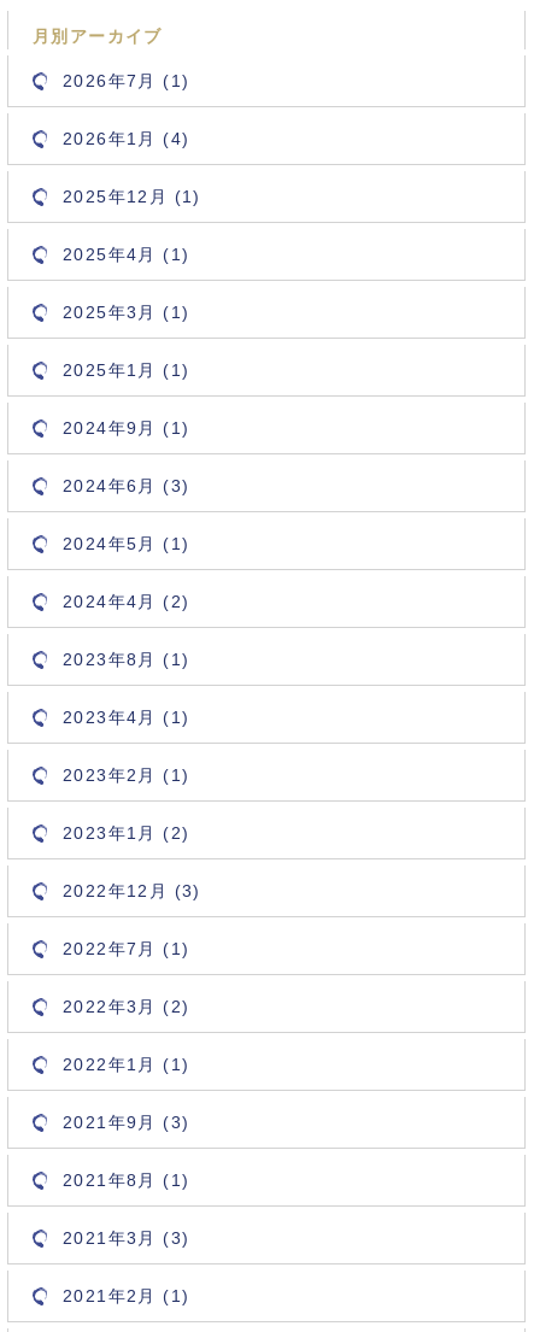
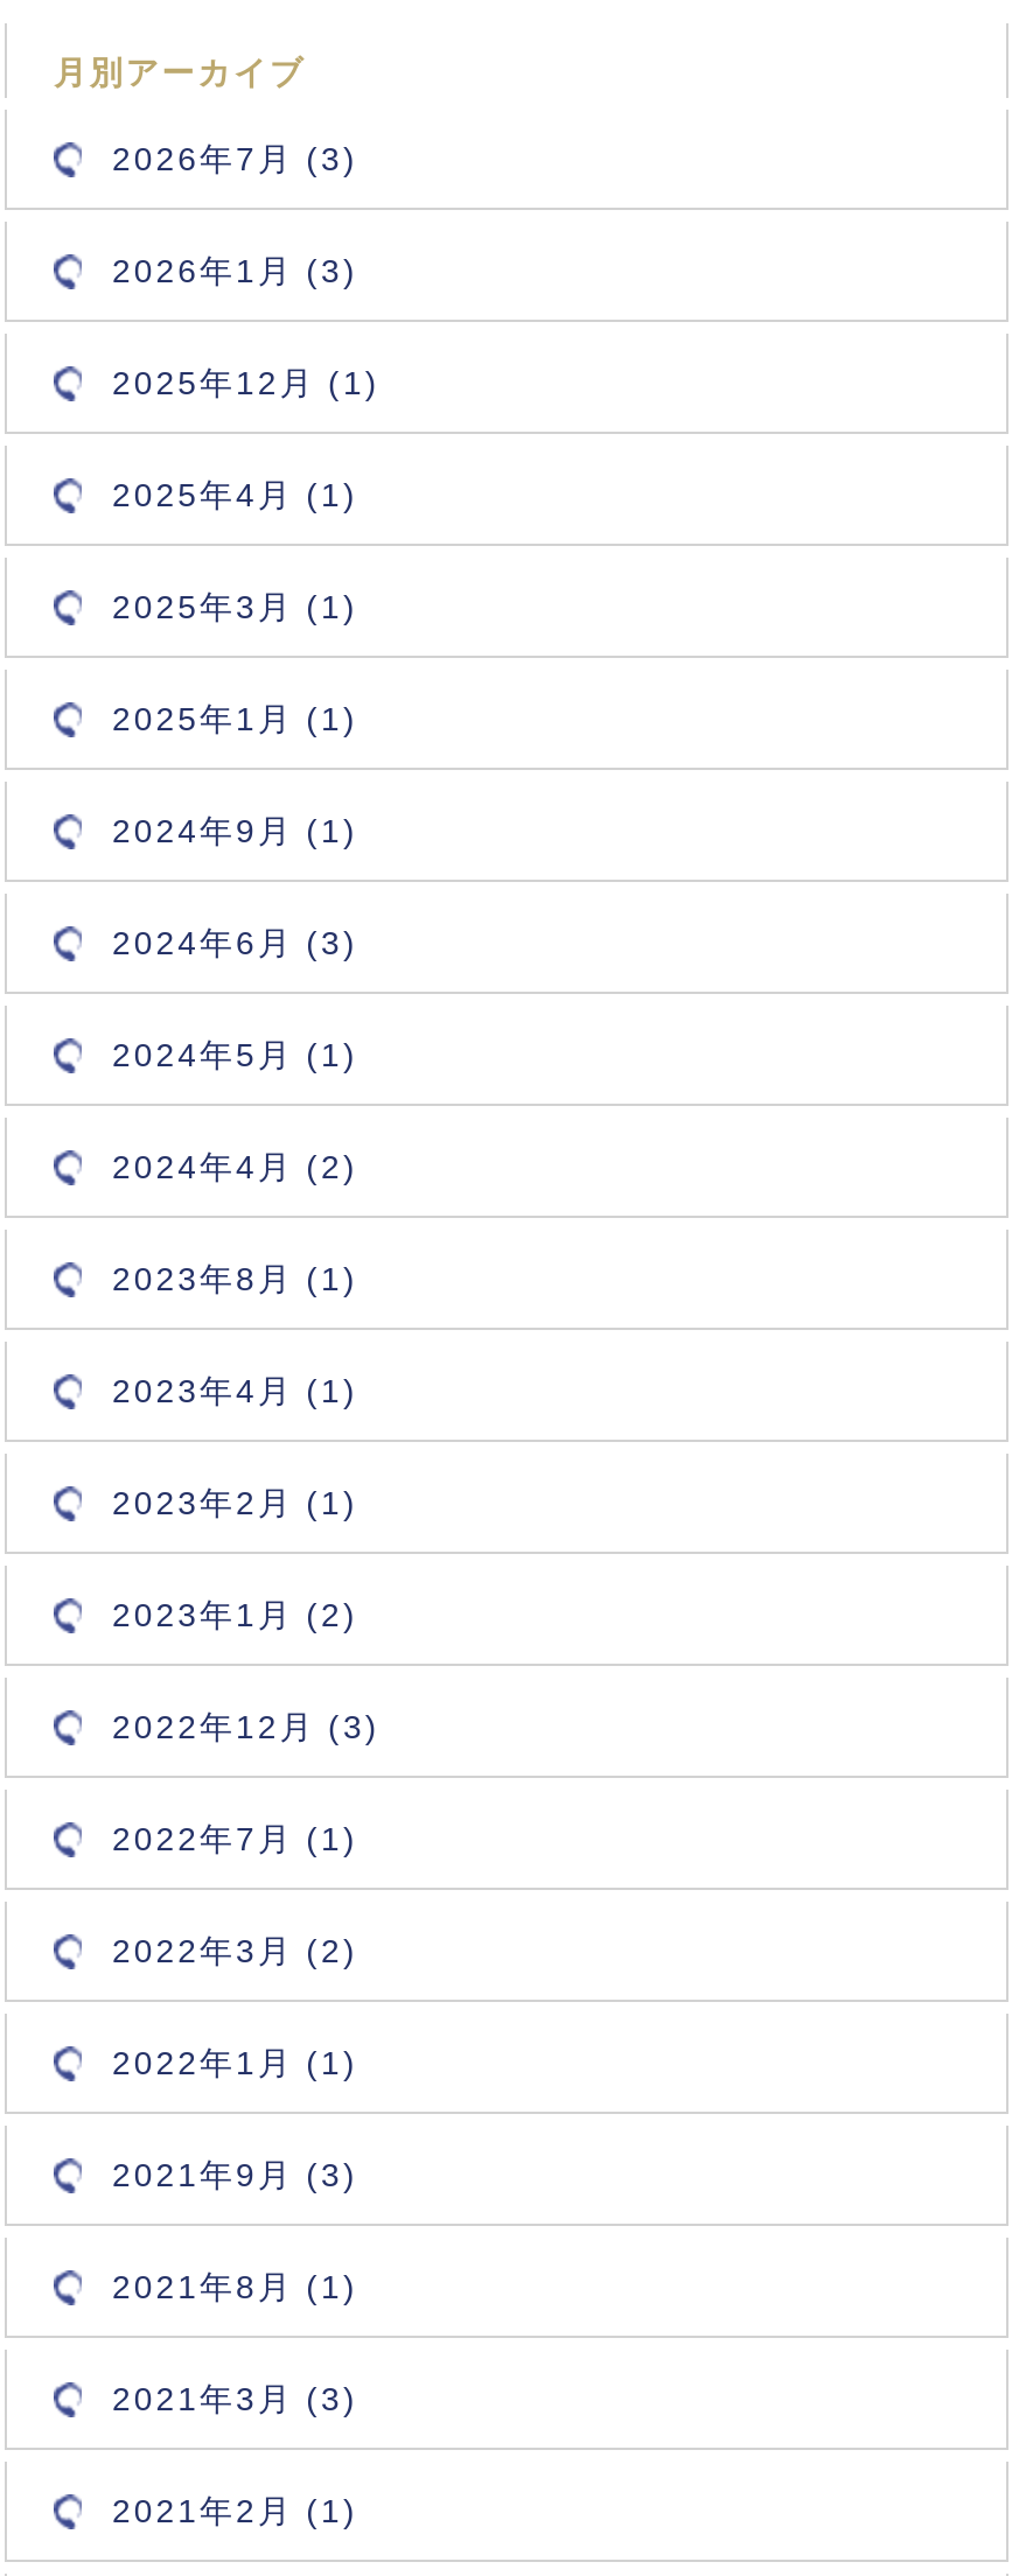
[63,71,190,90] 2026年7月 (1) -> [112,141,358,179] 2026年7月 (3)
[63,128,190,148] 2026年1月 (4) -> [112,253,358,291] 2026年1月 (3)

